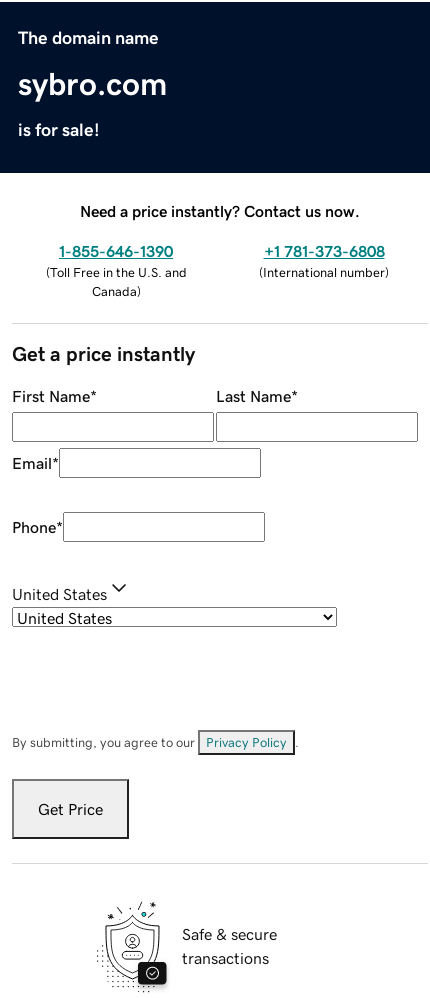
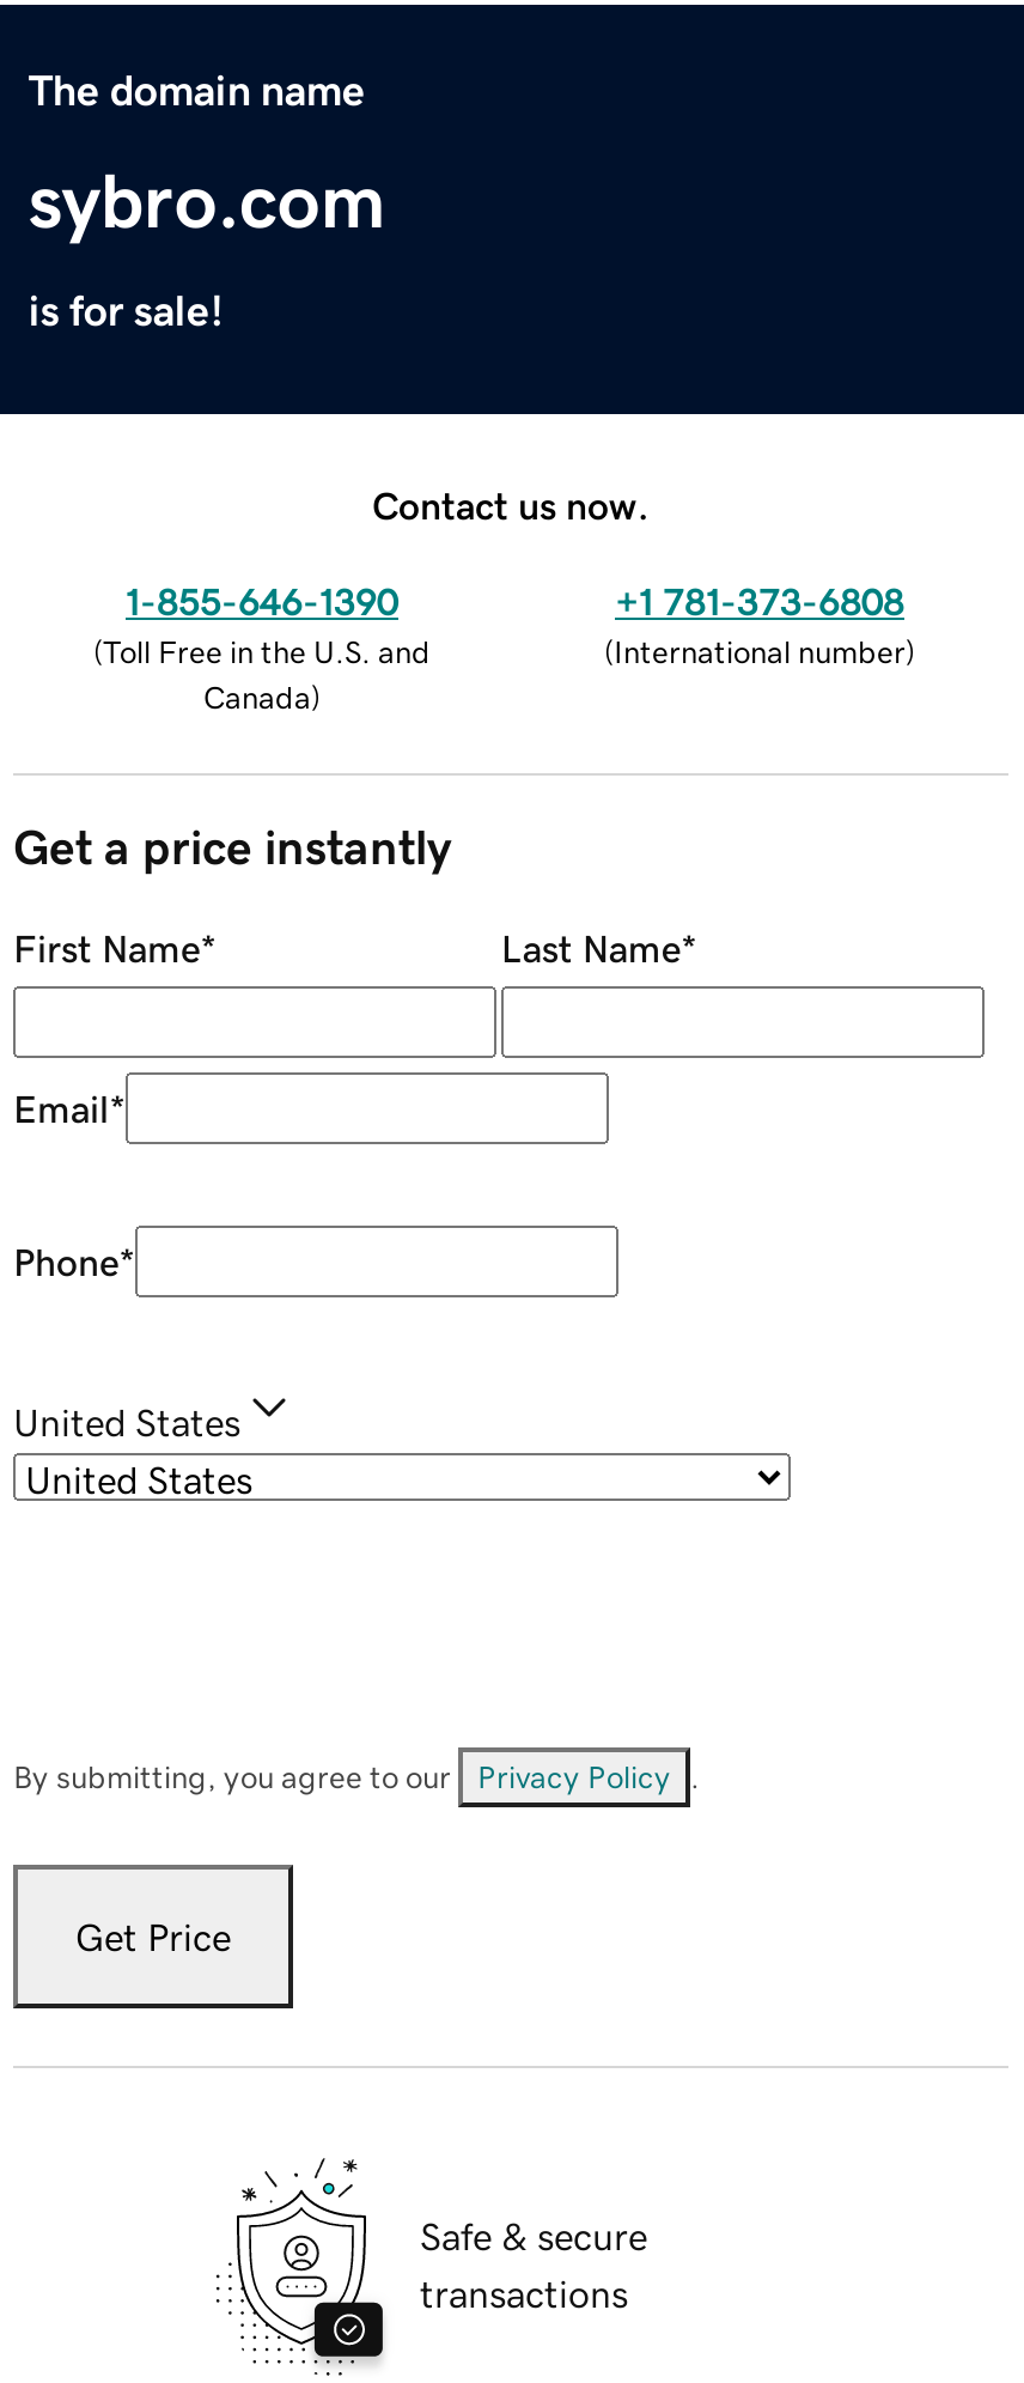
[80,203,360,219] Need a price instantly? Contact us now. -> [372,485,650,523] Contact us now.

